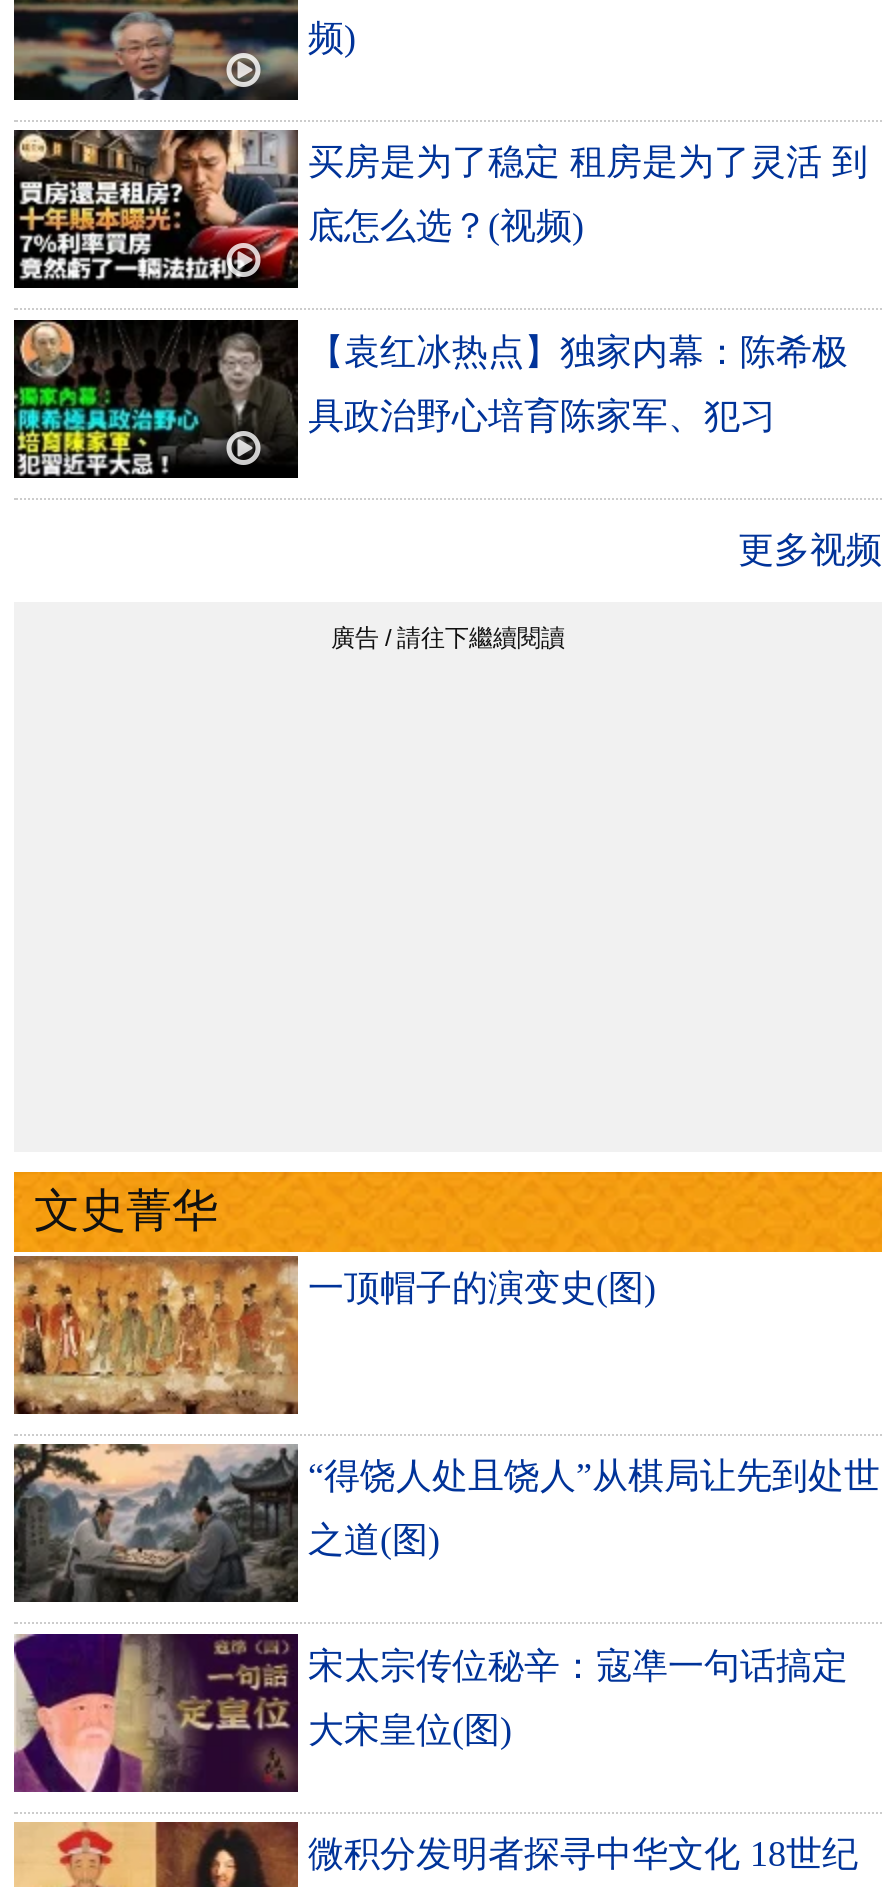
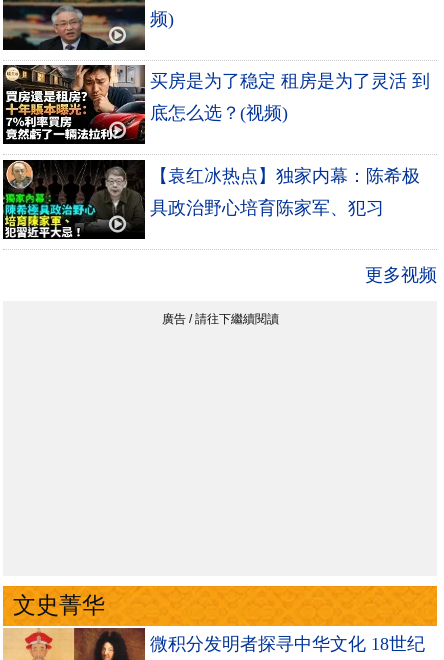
[12,1252,656,1416] [image] | 一顶帽子的演变史(图) -> none
[12,1442,880,1749] [image] | “得饶人处且饶人”从棋局让先到处世 | 之道(图) | 宋太宗传位秘辛：寇凖一句话搞定 | 大宋皇位(图) -> none
[12,1632,298,1824] [image] -> none

